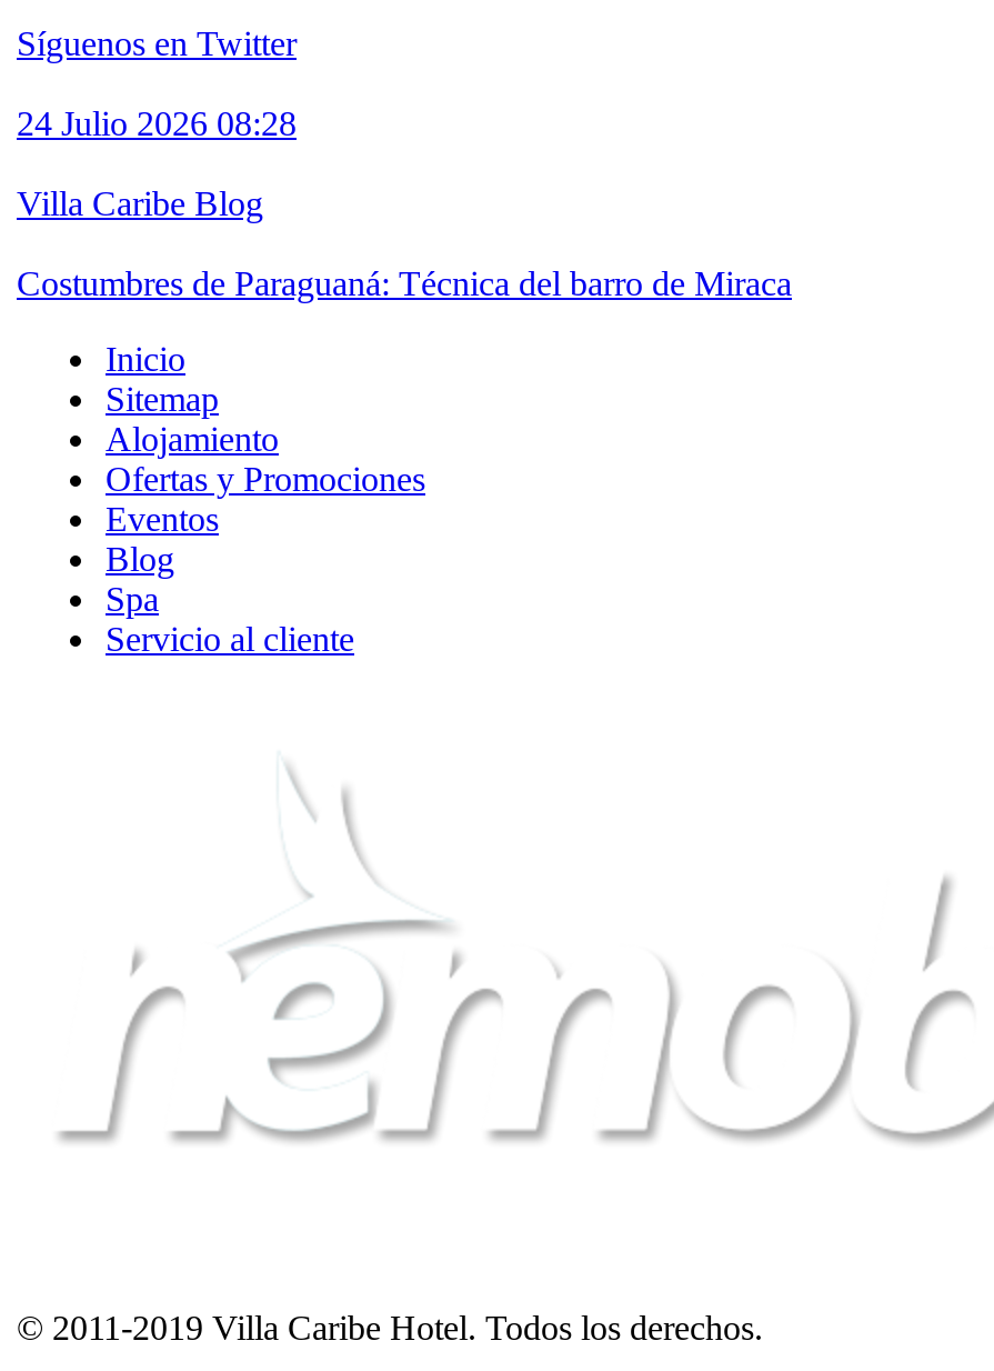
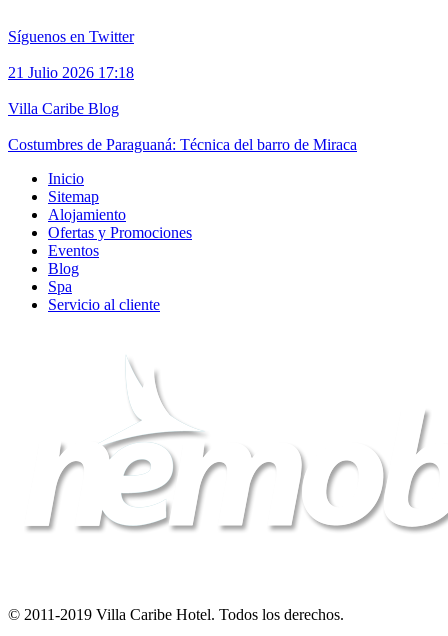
[17,105,297,143] 24 Julio 2026 08:28 -> [8,64,134,81] 21 Julio 2026 17:18

